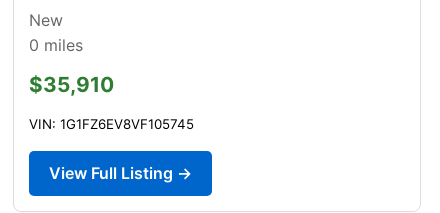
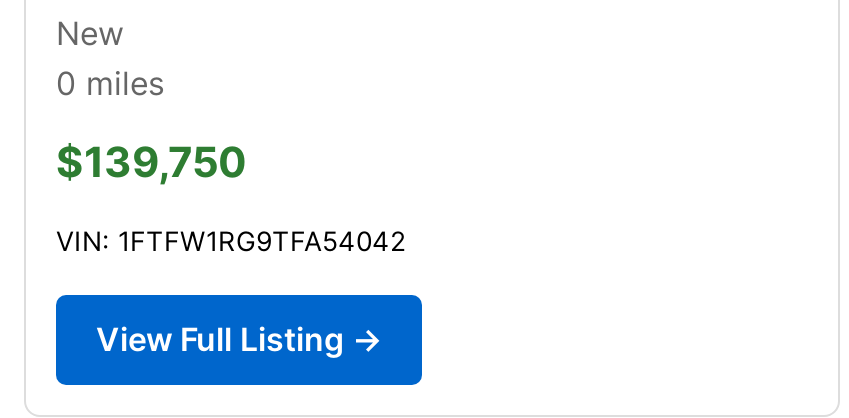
[29,72,114,97] $35,910 -> [56,137,246,187] $139,750
[29,116,194,132] VIN: 1G1FZ6EV8VF105745 -> [56,225,406,257] VIN: 1FTFW1RG9TFA54042

